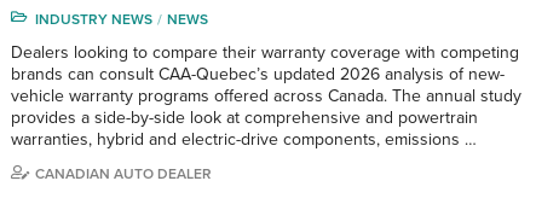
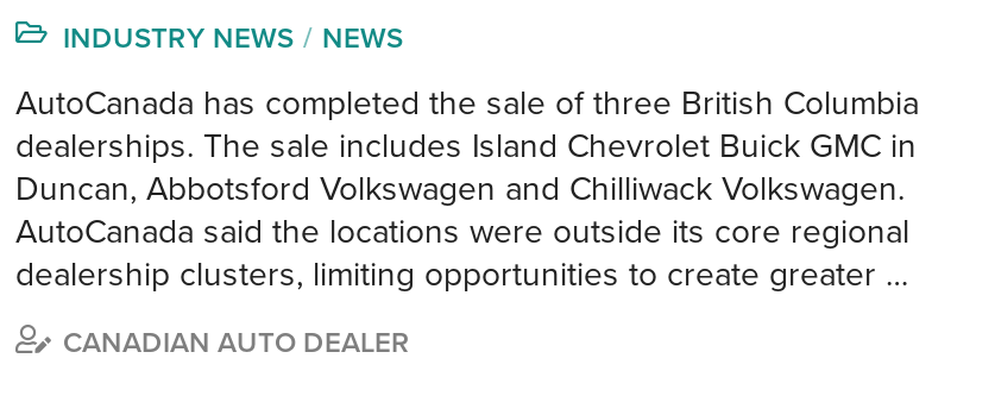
[11,43,521,150] Dealers looking to compare their warranty coverage with competing | brands can consult CAA-Quebec’s updated 2026 analysis of new- | vehicle warranty programs offered across Canada. The annual study | provides a side-by-side look at comprehensive and powertrain | warranties, hybrid and electric-drive components, emissions … -> [15,84,919,296] AutoCanada has completed the sale of three British Columbia | dealerships. The sale includes Island Chevrolet Buick GMC in | Duncan, Abbotsford Volkswagen and Chilliwack Volkswagen. | AutoCanada said the locations were outside its core regional | dealership clusters, limiting opportunities to create greater …

